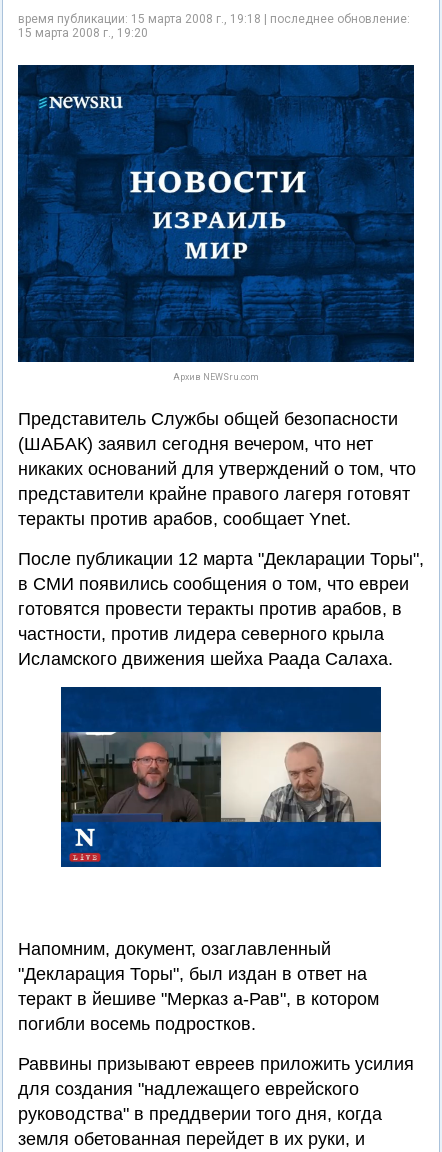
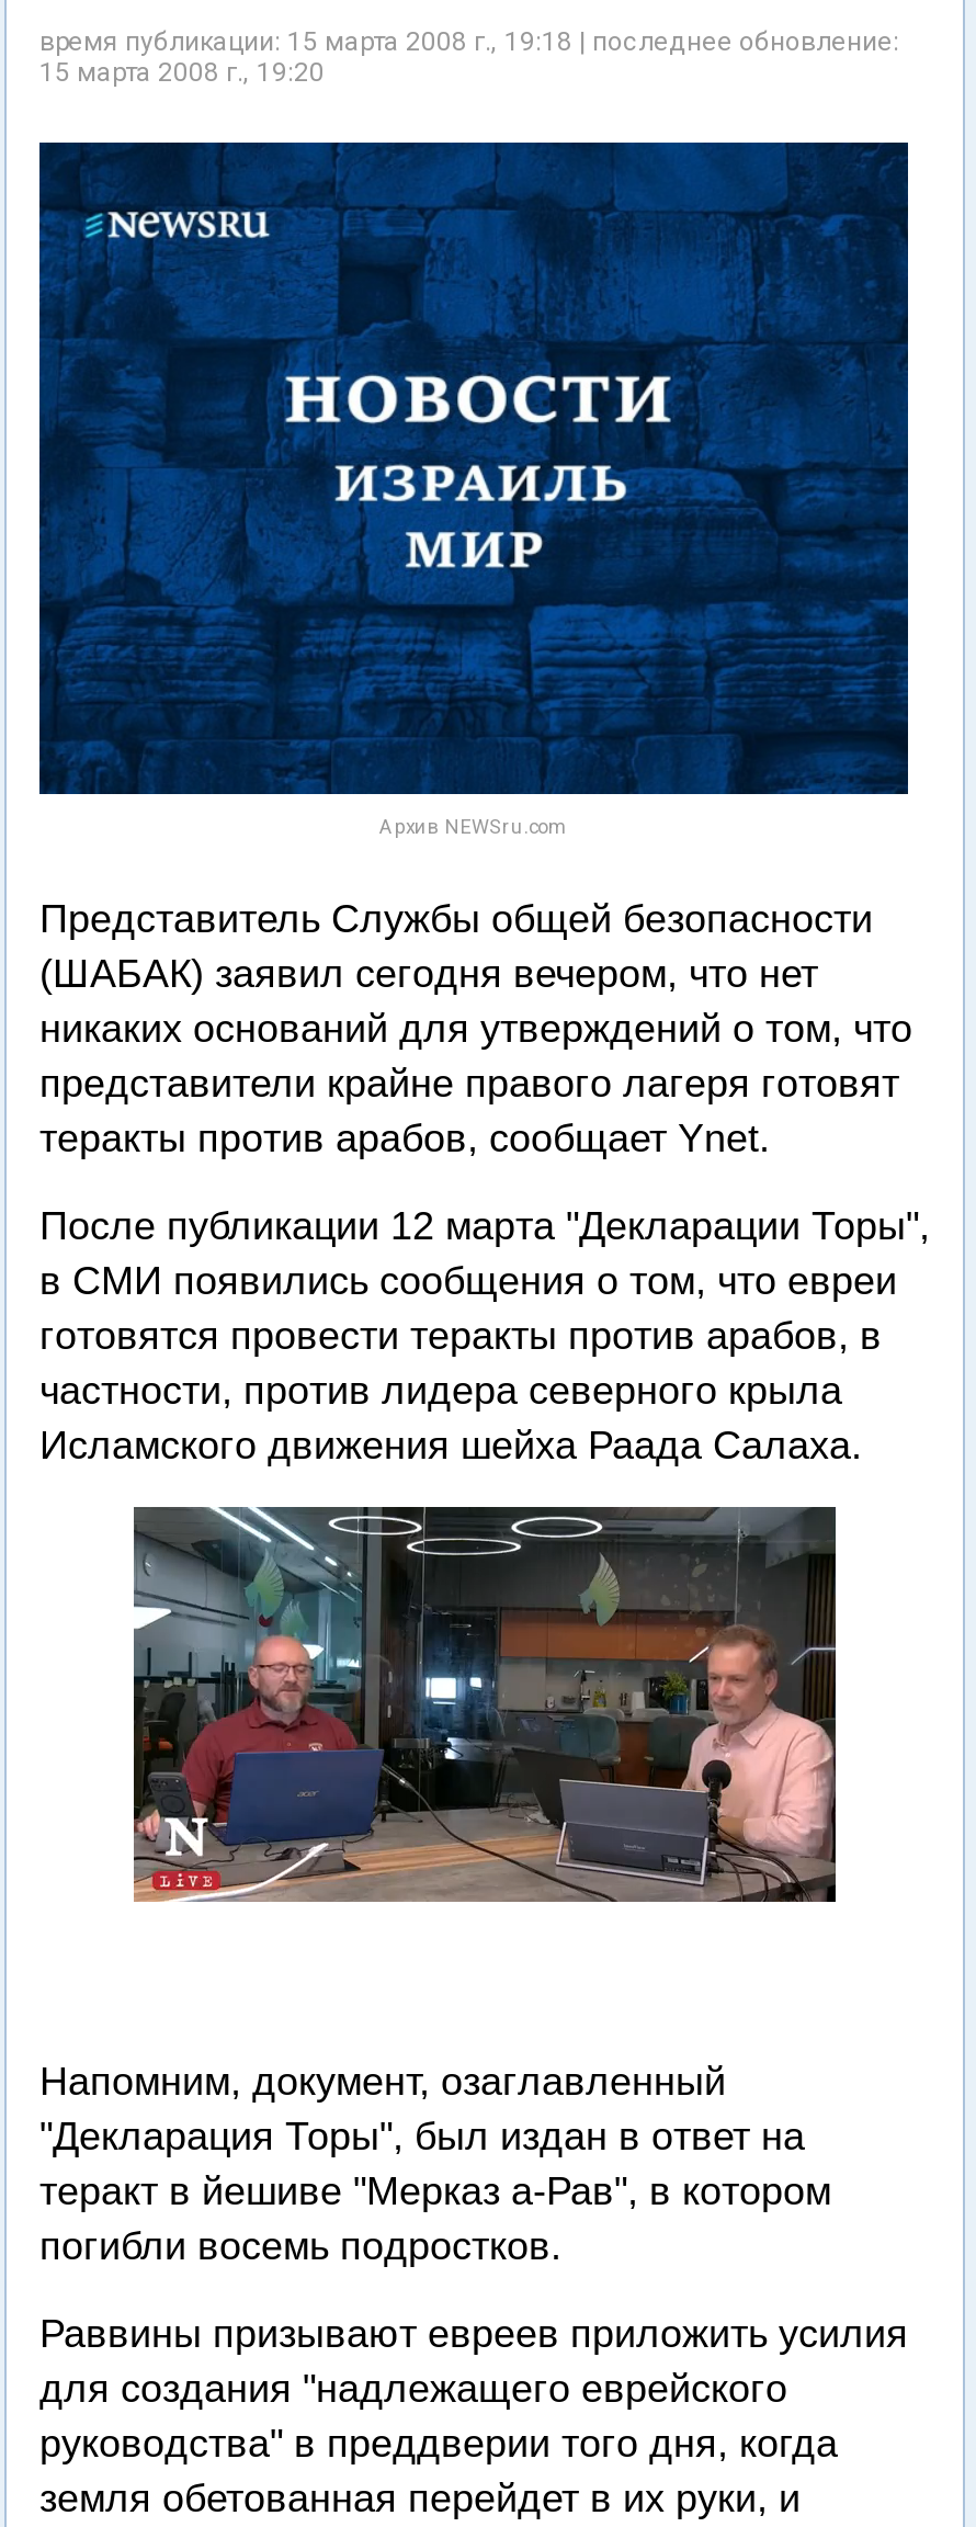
[60,686,382,868] [image] -> [132,1505,838,1904] [image]

